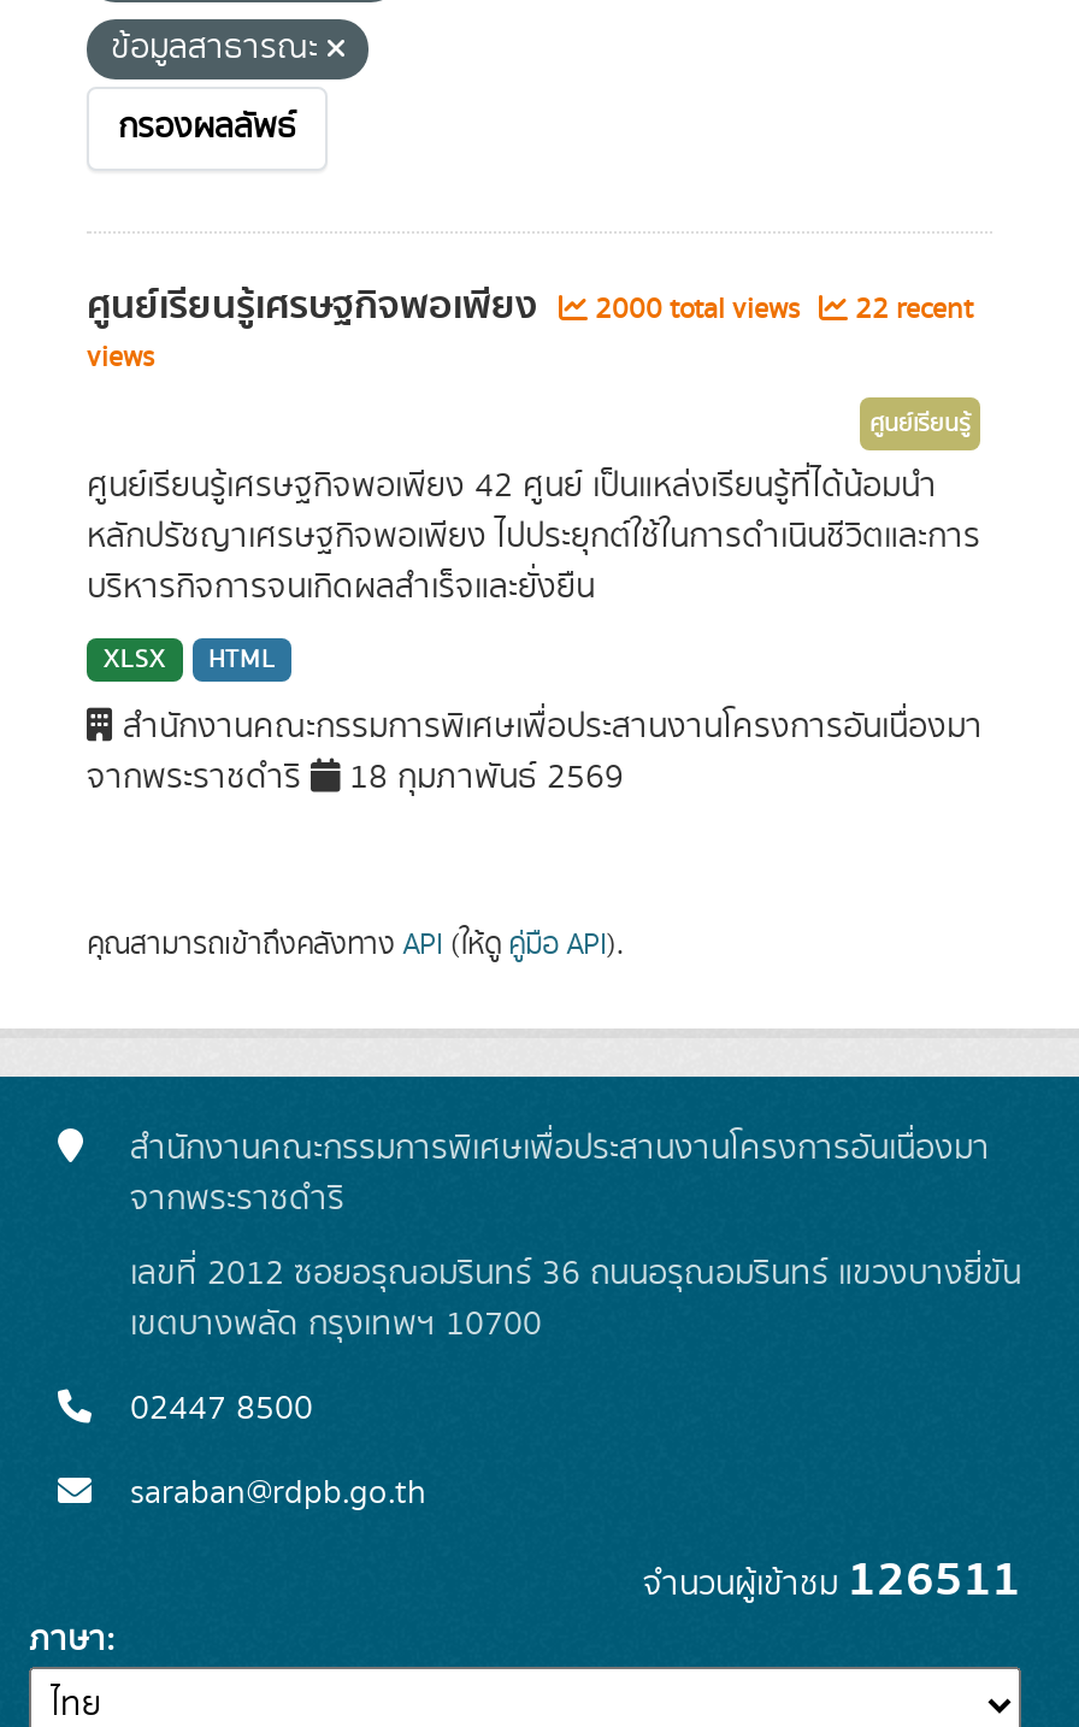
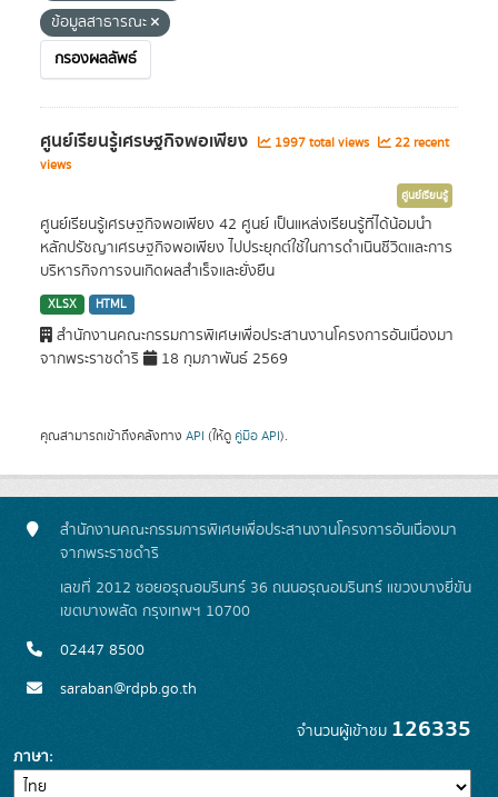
[87,275,973,337] ศูนย์เรียนรู้เศรษฐกิจพอเพียง 2000 total views 22 recent -> [40,127,449,156] ศูนย์เรียนรู้เศรษฐกิจพอเพียง 1997 total views 22 recent
[643,1542,1021,1619] จำนวนผู้เข้าชม126511 -> [297,711,471,747] จำนวนผู้เข้าชม126335

